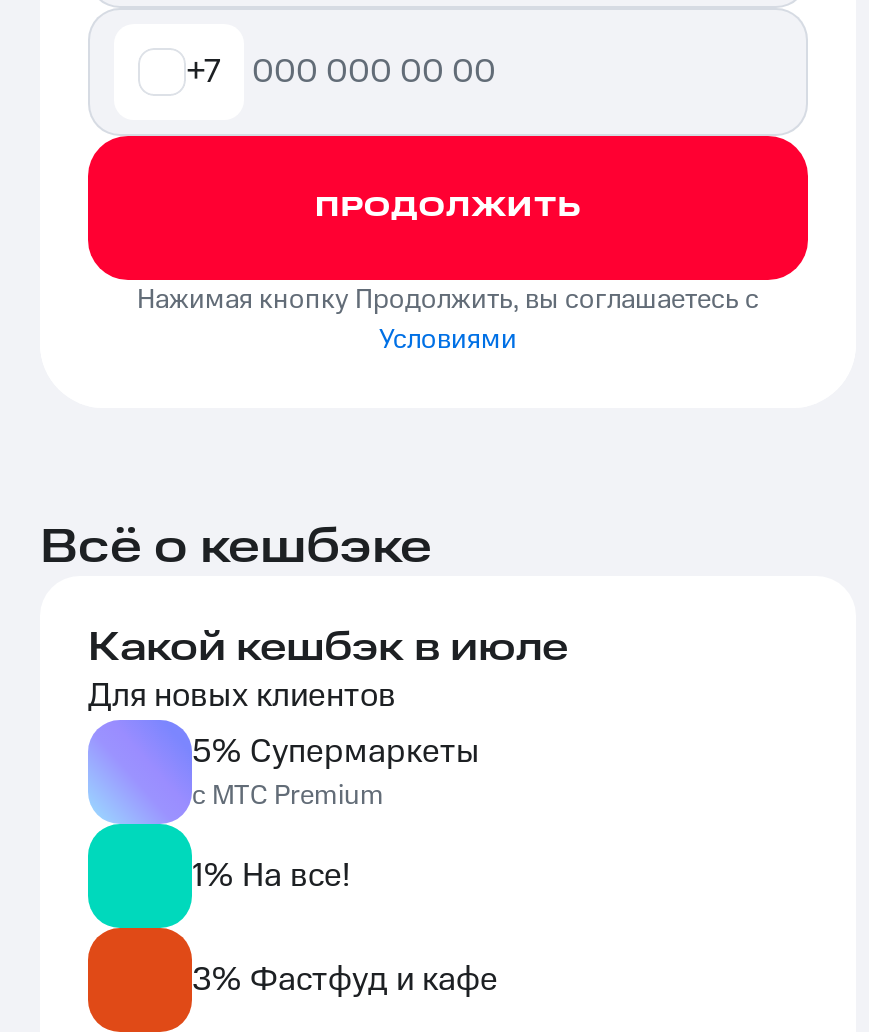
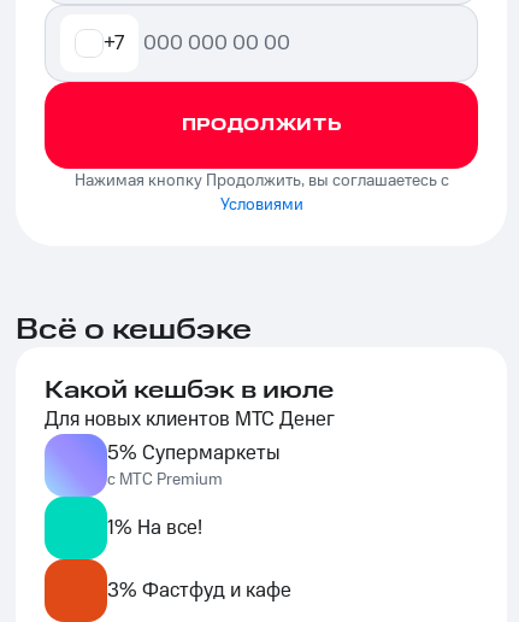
[88,672,396,720] Для новых клиентов -> [45,405,335,434] Для новых клиентов МТС Денег

